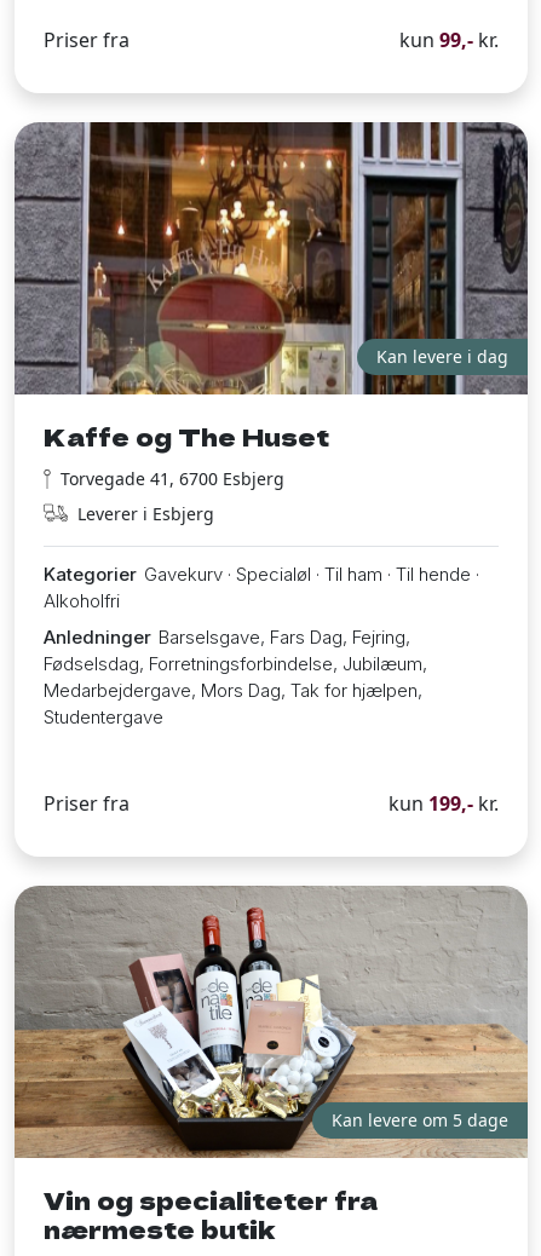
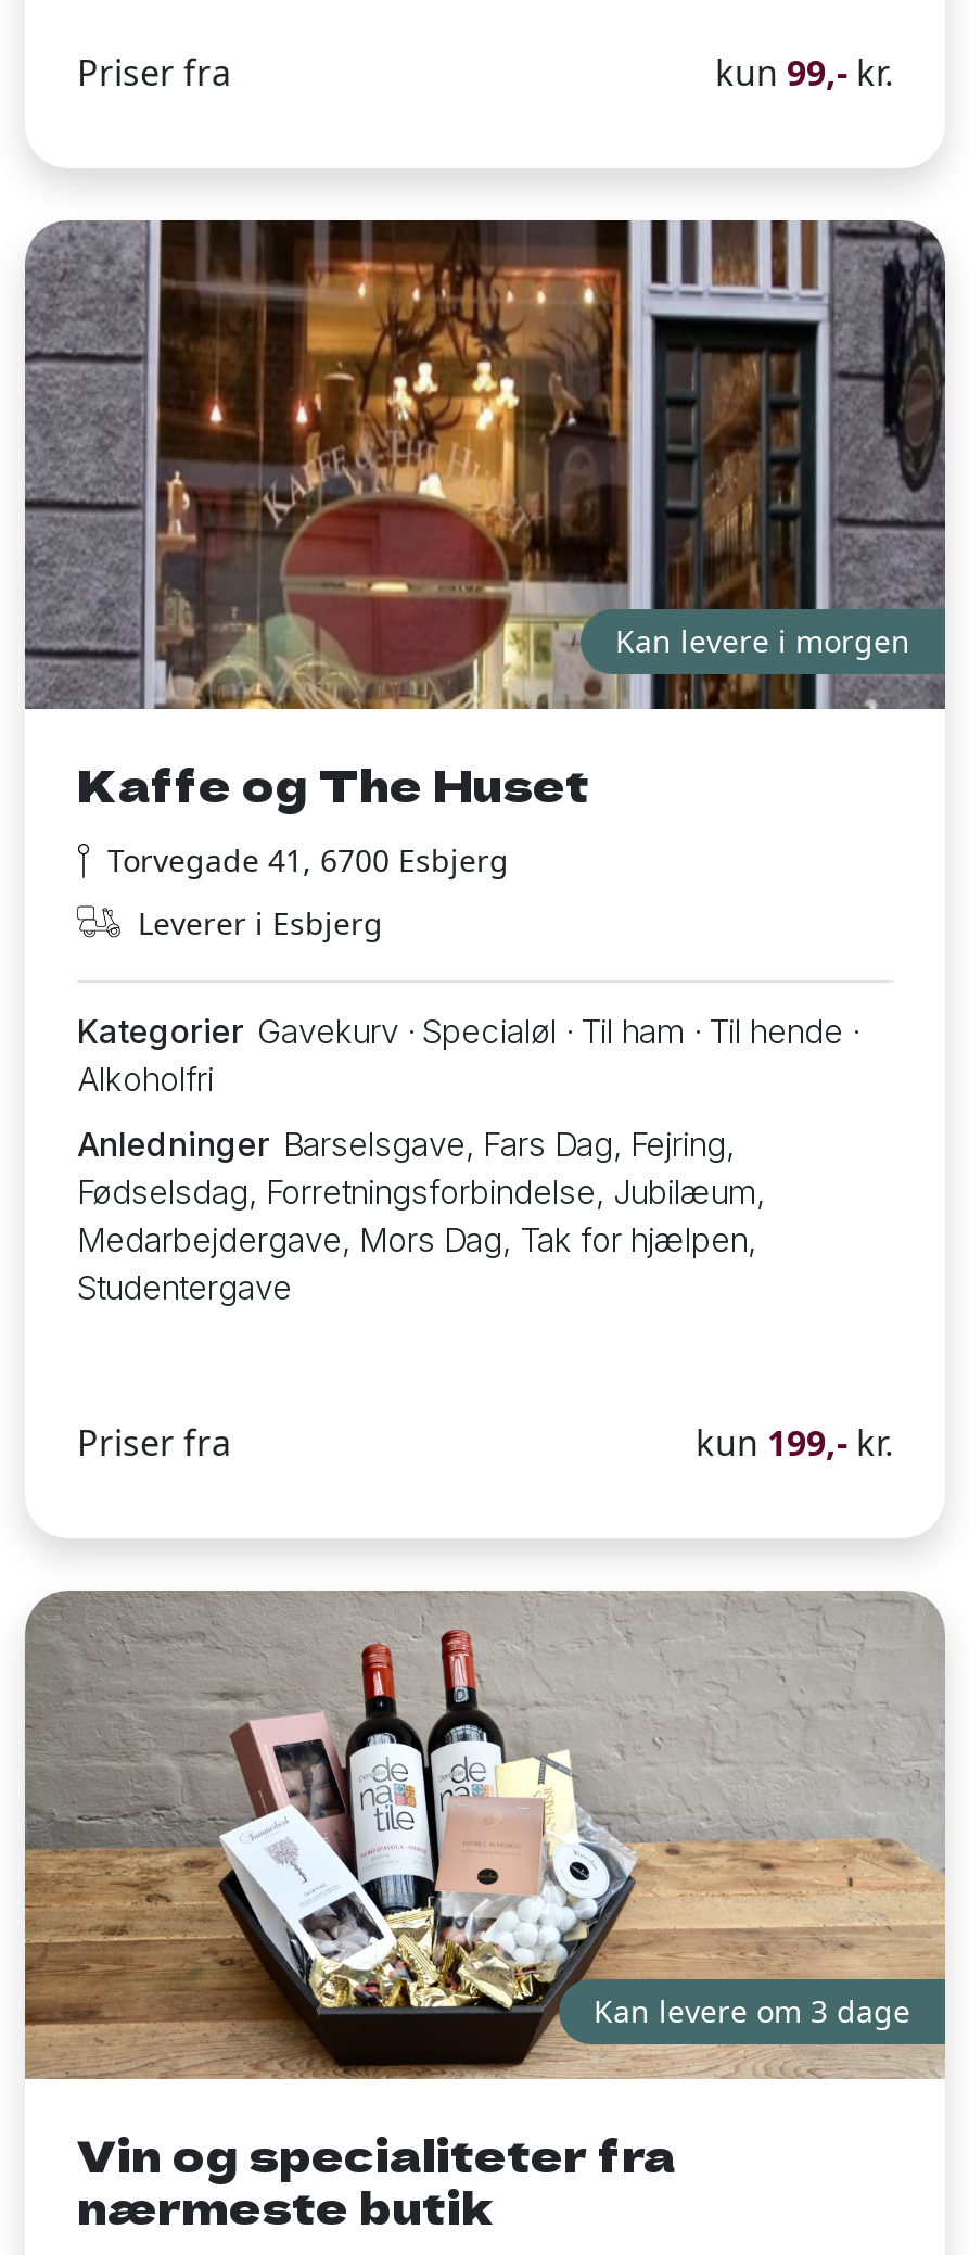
[376,345,508,368] Kan levere i dag -> [615,620,910,662] Kan levere i morgen
[332,1108,508,1131] Kan levere om 5 dage -> [594,1989,910,2030] Kan levere om 3 dage

